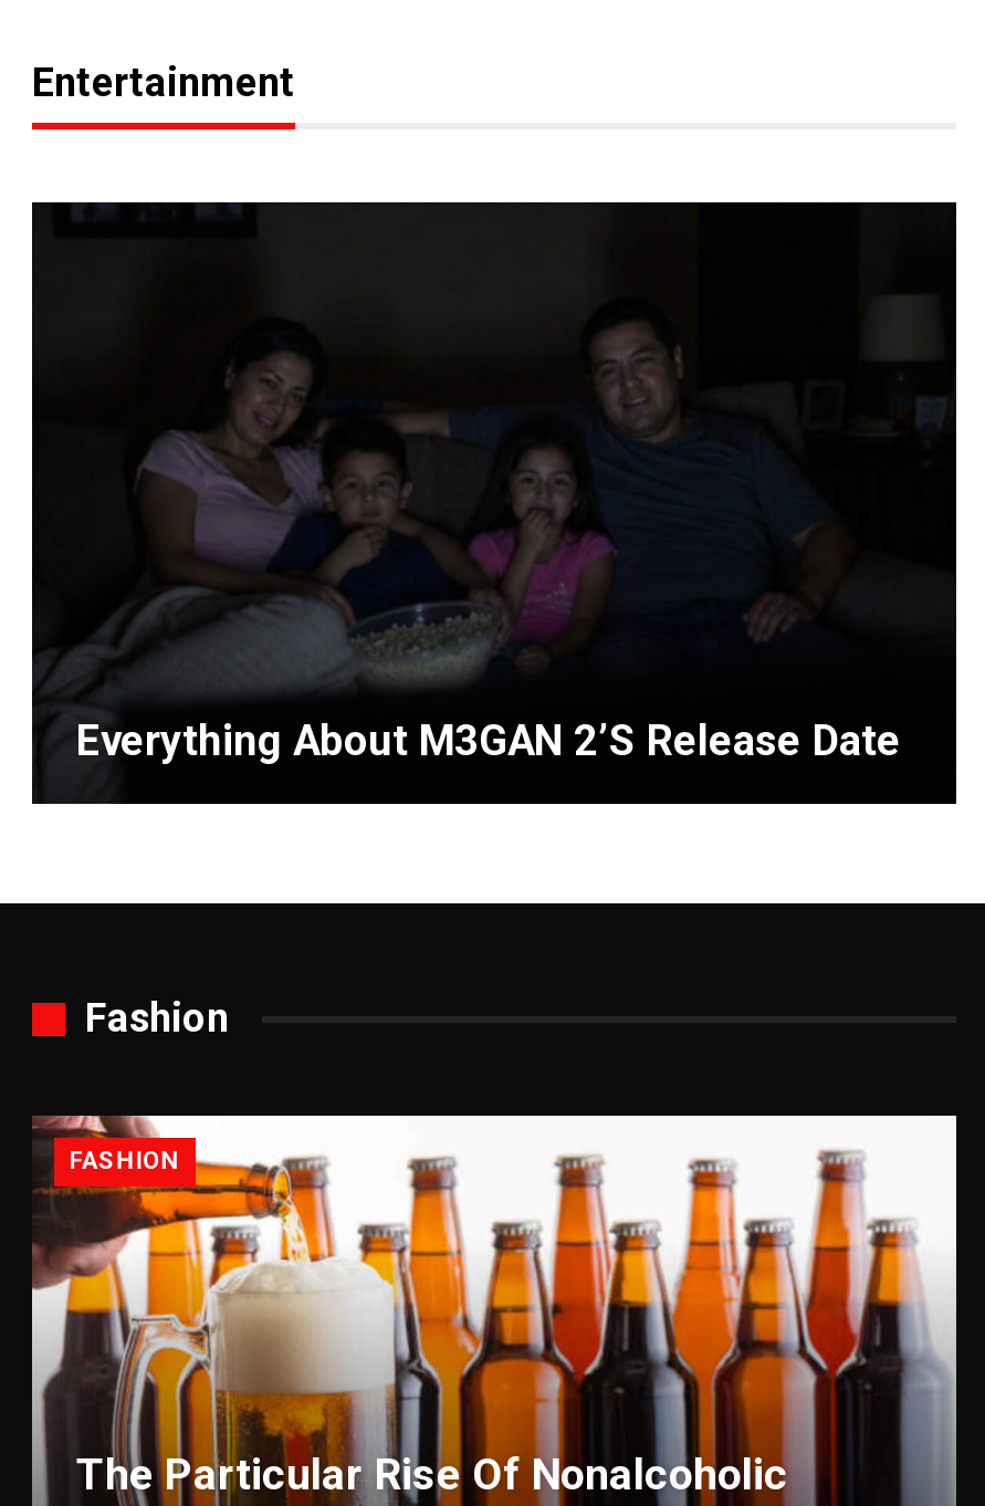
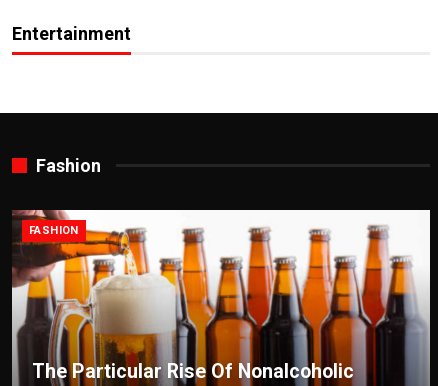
[30,200,958,808] [image] | Everything About M3GAN 2’s Release Date -> none

